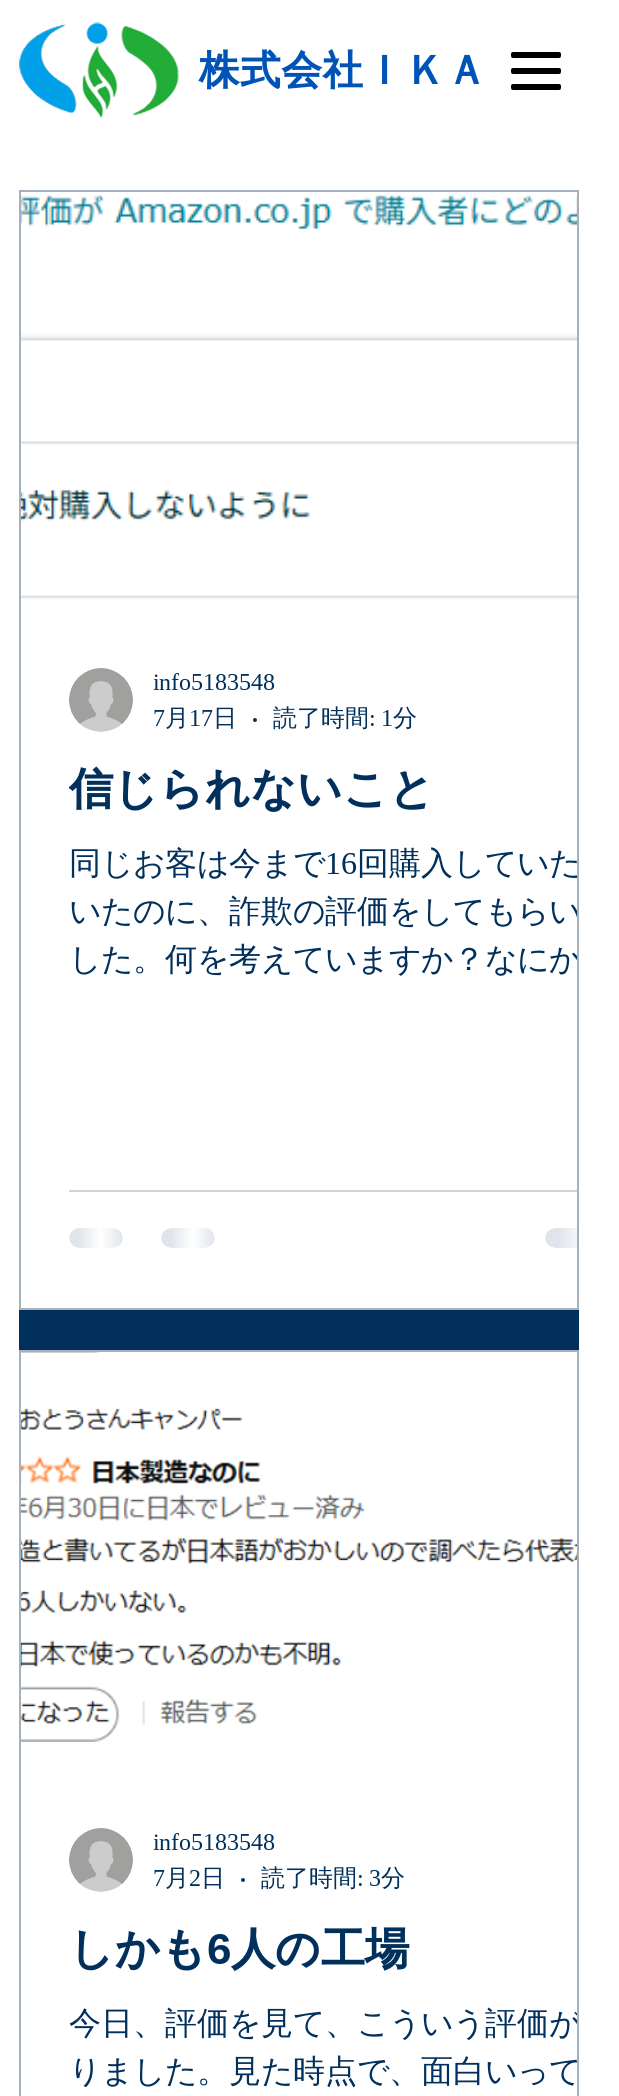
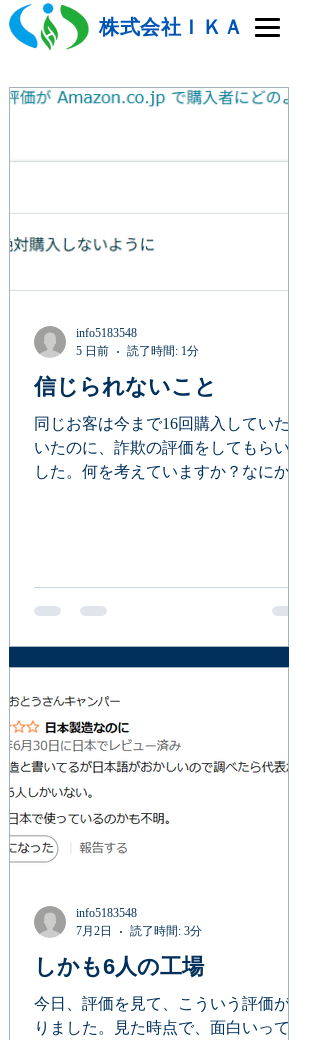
[153,704,417,732] 7月17日 読了時間: 1分 -> [76,344,199,358] 5 日前 読了時間: 1分

